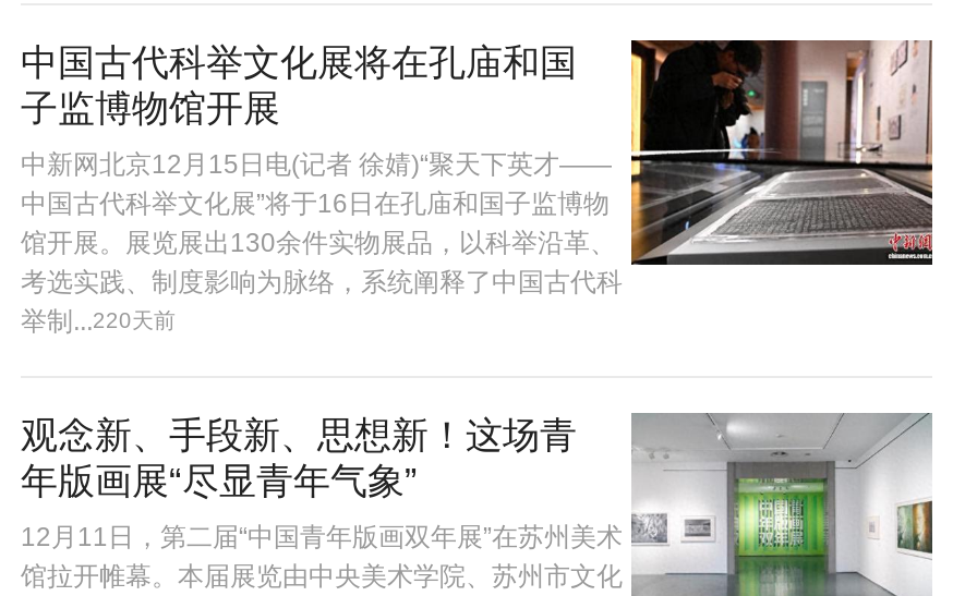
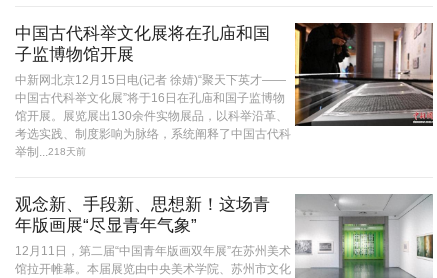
[21,305,176,336] 举制...220天前 -> [15,144,86,158] 举制...218天前

